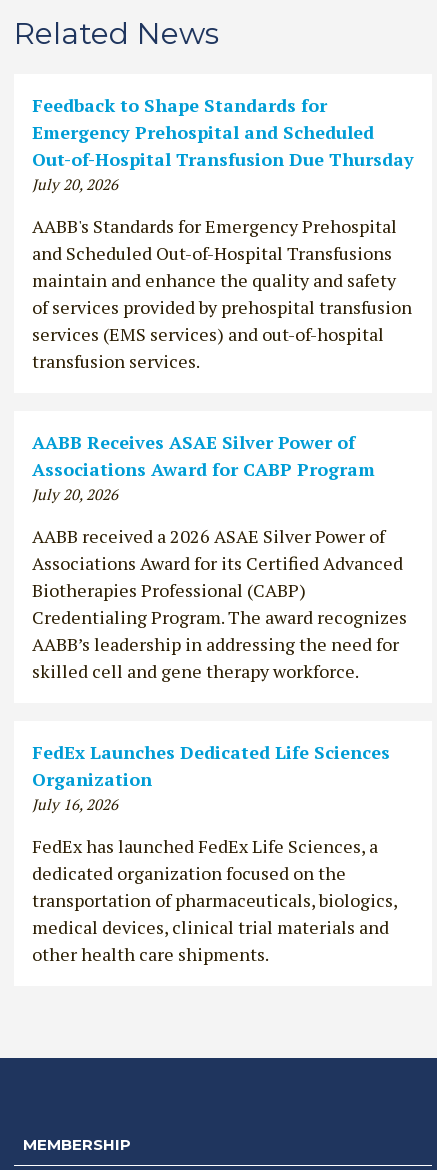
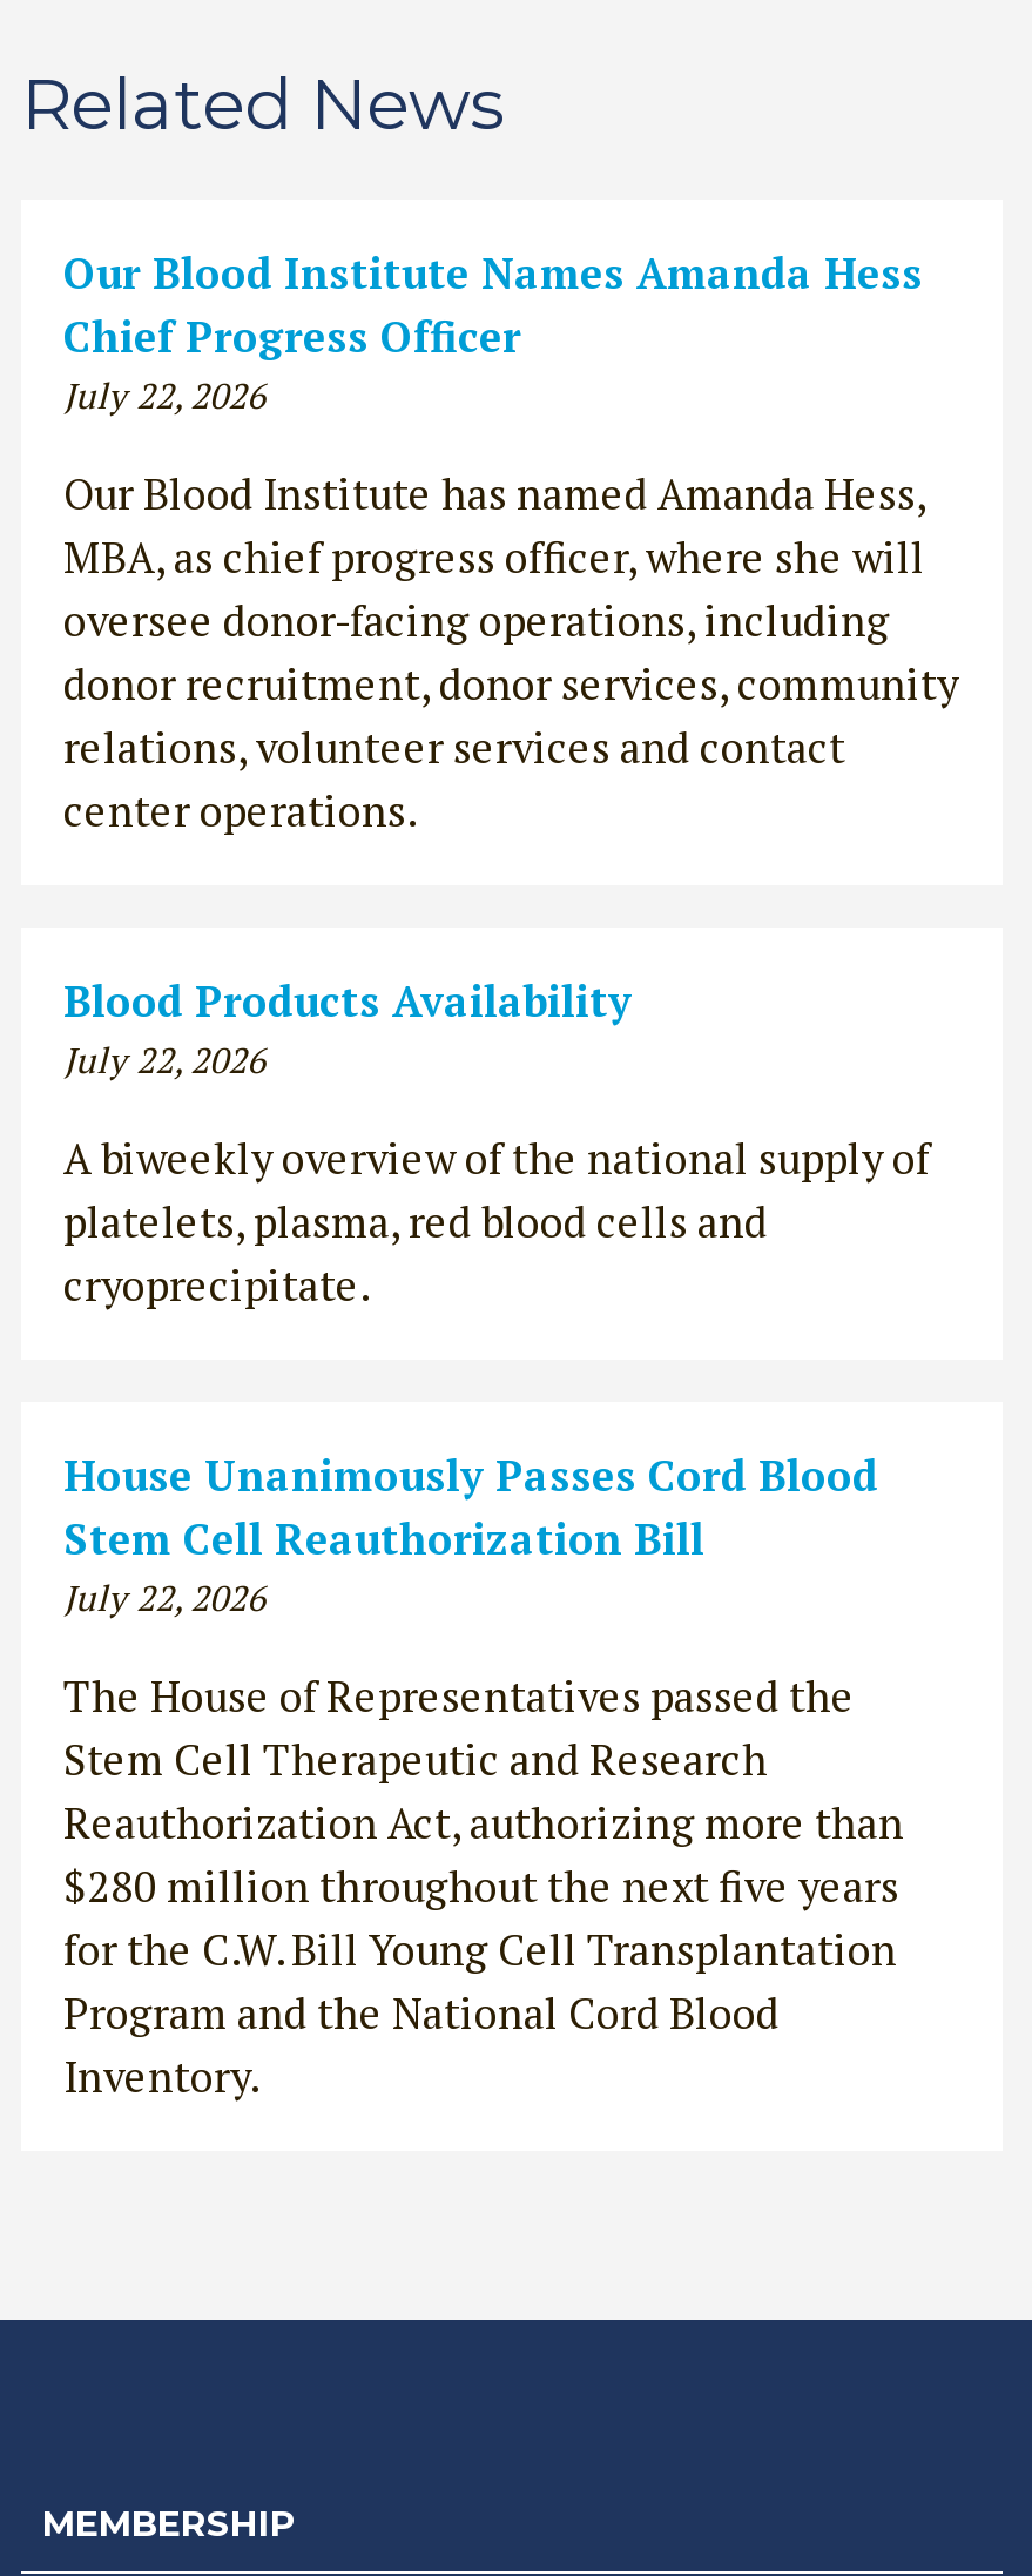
[32,93,414,194] Feedback to Shape Standards for | Emergency Prehospital and Scheduled | Out-of-Hospital Transfusion Due Thursday | July 20, 2026 -> [63,244,923,418] Our Blood Institute Names Amanda Hess | Chief Progress Officer | July 22, 2026
[32,214,412,373] AABB's Standards for Emergency Prehospital | and Scheduled Out-of-Hospital Transfusions | maintain and enhance the quality and safety | of services provided by prehospital transfusion | services (EMS services) and out-of-hospital | transfusion services. -> [63,465,958,838] Our Blood Institute has named Amanda Hess, | MBA, as chief progress officer, where she will | oversee donor-facing operations, including | donor recruitment, donor services, community | relations, volunteer services and contact | center operations.
[32,430,375,504] AABB Receives ASAE Silver Power of | Associations Award for CABP Program | July 20, 2026 -> [63,972,632,1083] Blood Products Availability | July 22, 2026
[32,524,407,683] AABB received a 2026 ASAE Silver Power of | Associations Award for its Certified Advanced | Biotherapies Professional (CABP) | Credentialing Program. The award recognizes | AABB’s leadership in addressing the need for | skilled cell and gene therapy workforce. -> [63,1129,930,1313] A biweekly overview of the national supply of | platelets, plasma, red blood cells and | cryoprecipitate.
[32,740,390,814] FedEx Launches Dedicated Life Sciences | Organization | July 16, 2026 -> [63,1447,878,1620] House Unanimously Passes Cord Blood | Stem Cell Reauthorization Bill | July 22, 2026
[32,834,397,966] FedEx has launched FedEx Life Sciences, a | dedicated organization focused on the | transportation of pharmaceuticals, biologics, | medical devices, clinical trial materials and | other health care shipments. -> [63,1667,904,2104] The House of Representatives passed the | Stem Cell Therapeutic and Research | Reauthorization Act, authorizing more than | $280 million throughout the next five years | for the C.W. Bill Young Cell Transplantation | Program and the National Cord Blood | Inventory.

